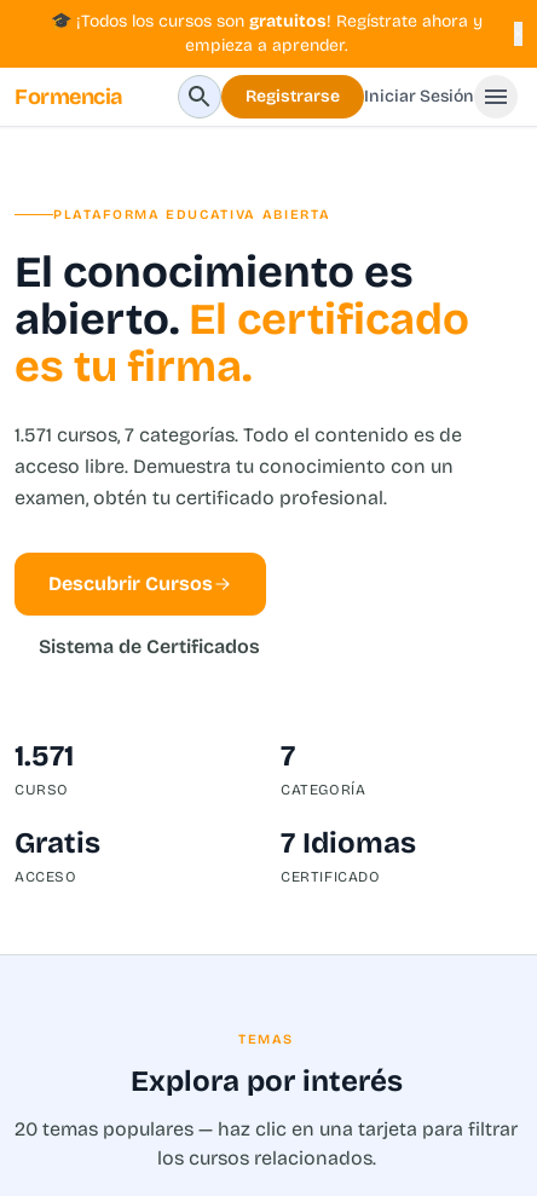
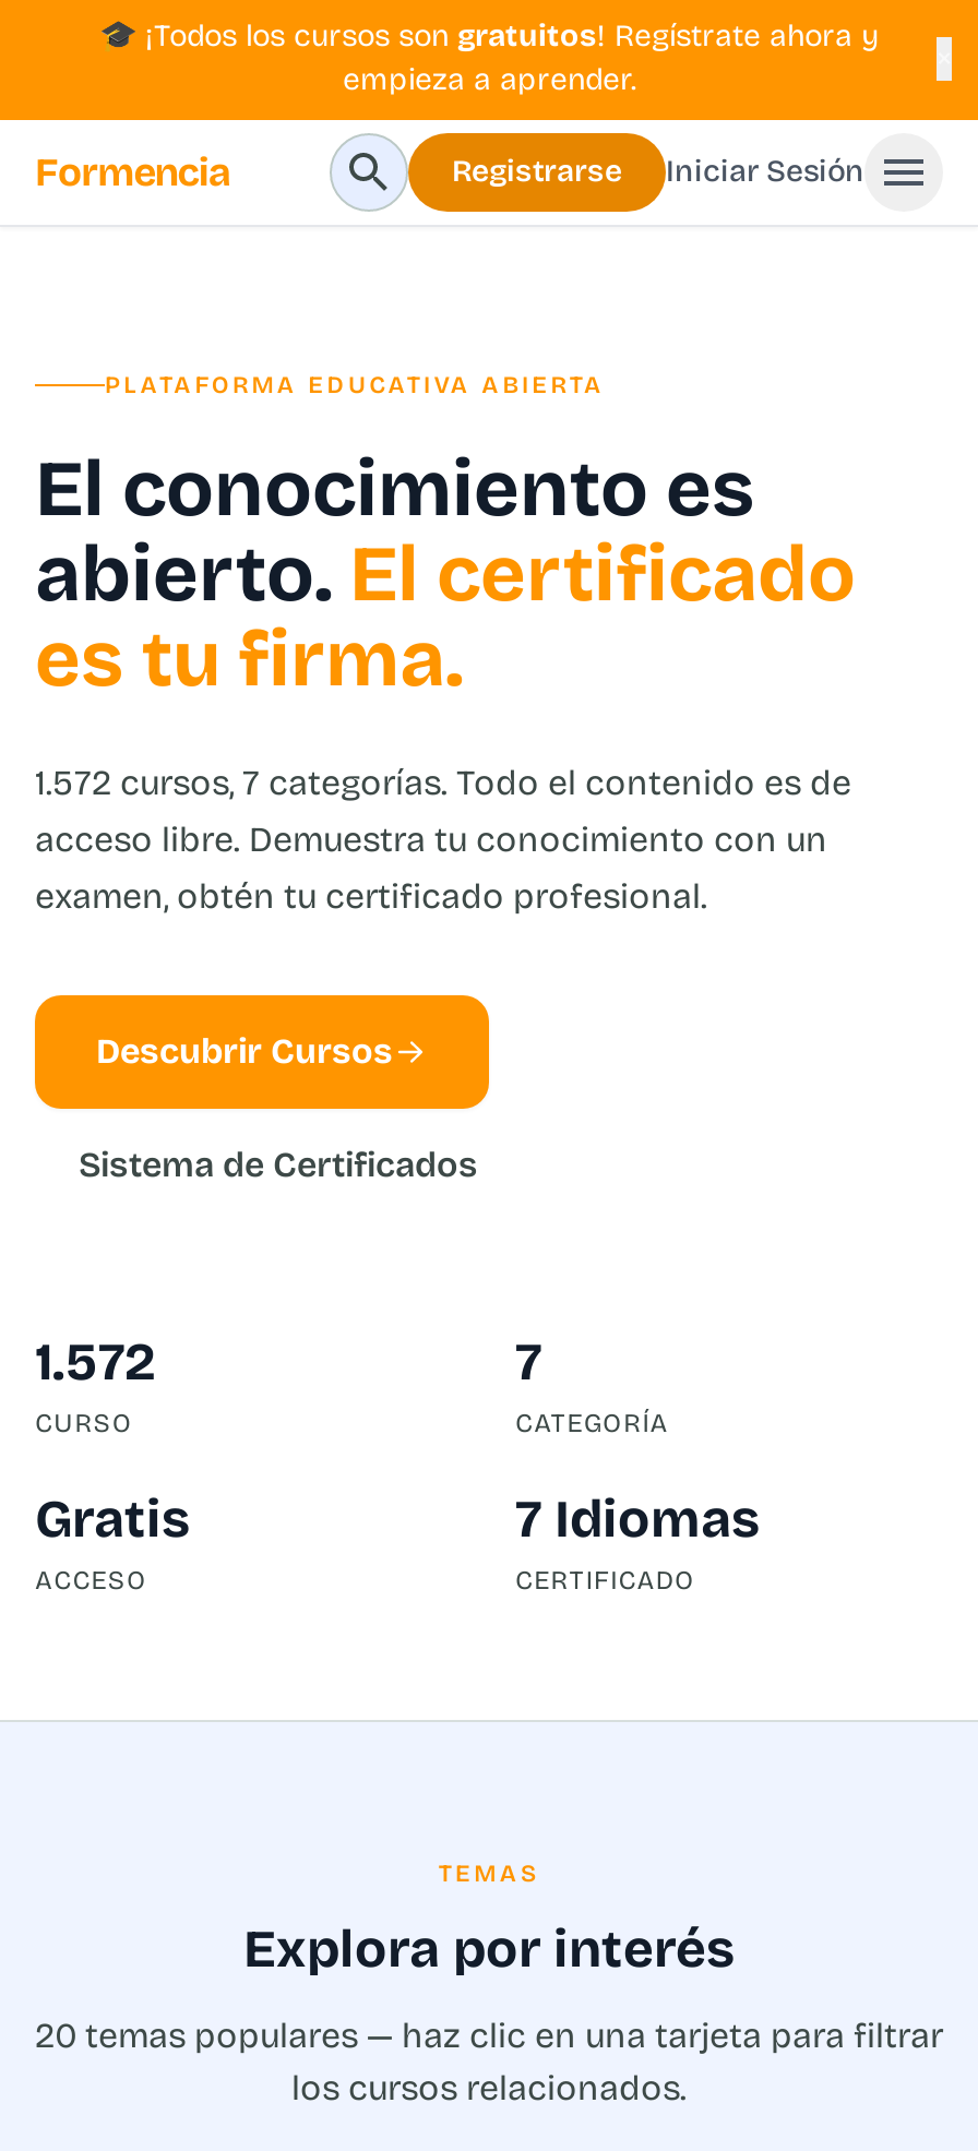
[15,423,462,446] 1.571 cursos, 7 categorías. Todo el contenido es de -> [35,761,851,802] 1.572 cursos, 7 categorías. Todo el contenido es de
[15,738,74,772] 1.571 -> [35,1330,155,1391] 1.572

